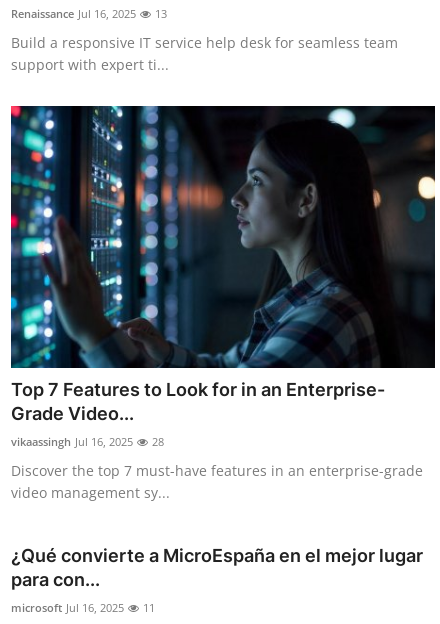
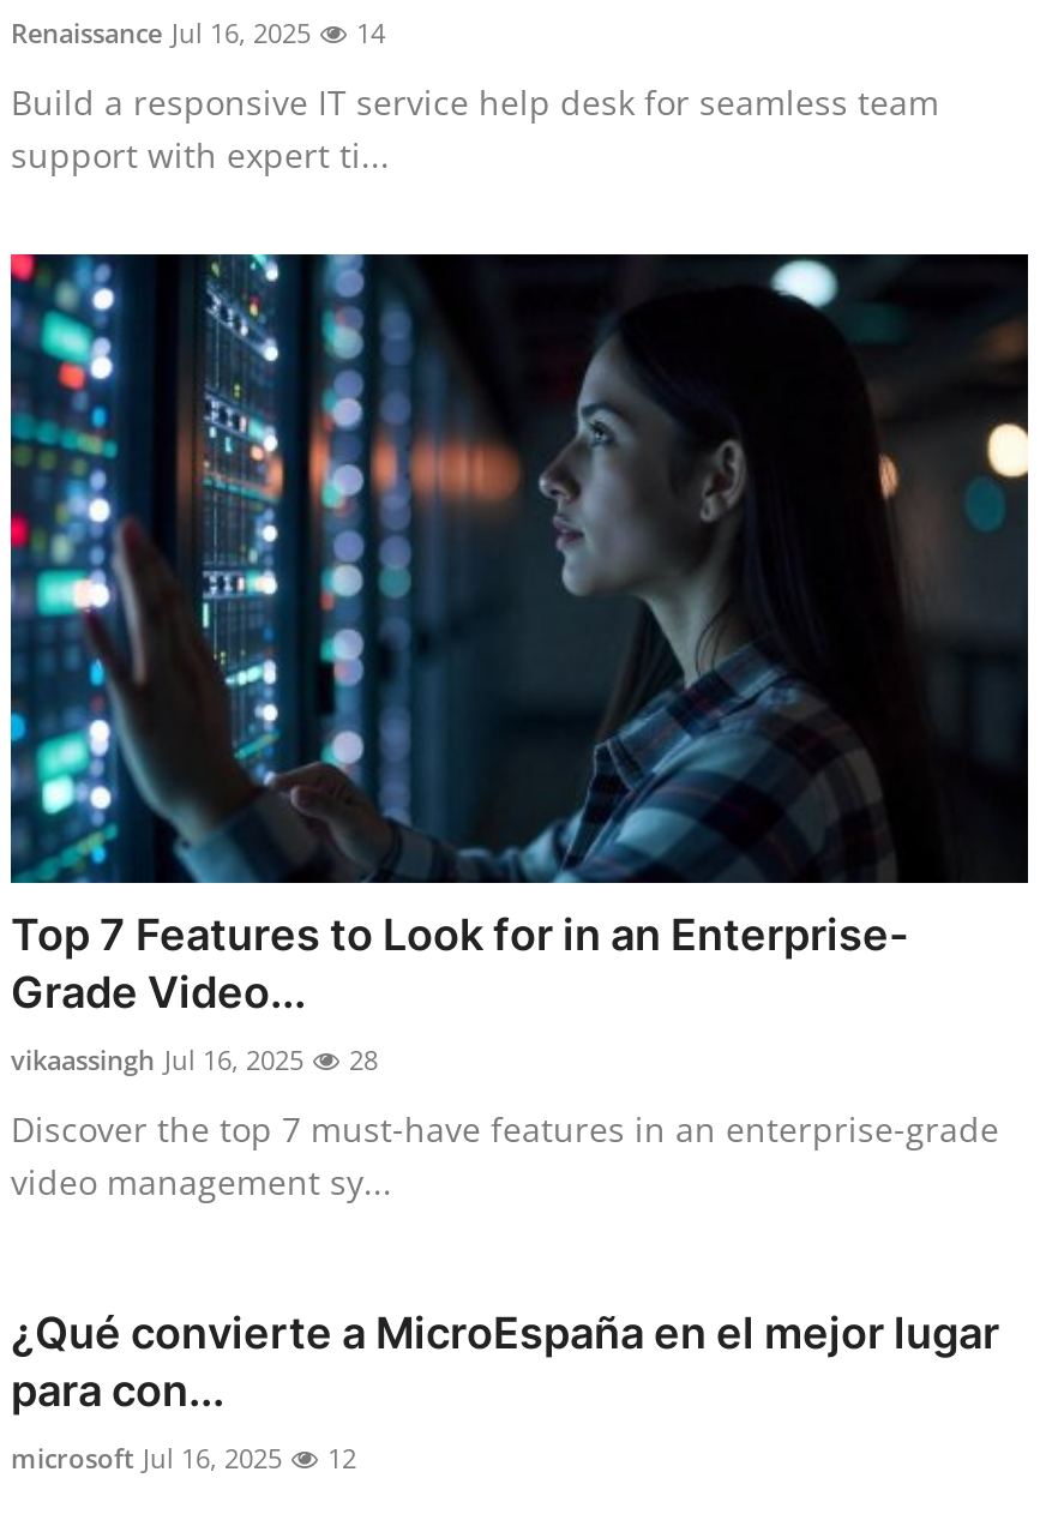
[11,6,167,21] Renaissance Jul 16, 2025 13 -> [11,14,385,50] Renaissance Jul 16, 2025 14
[11,600,155,615] microsoft Jul 16, 2025 11 -> [11,1440,356,1476] microsoft Jul 16, 2025 12

